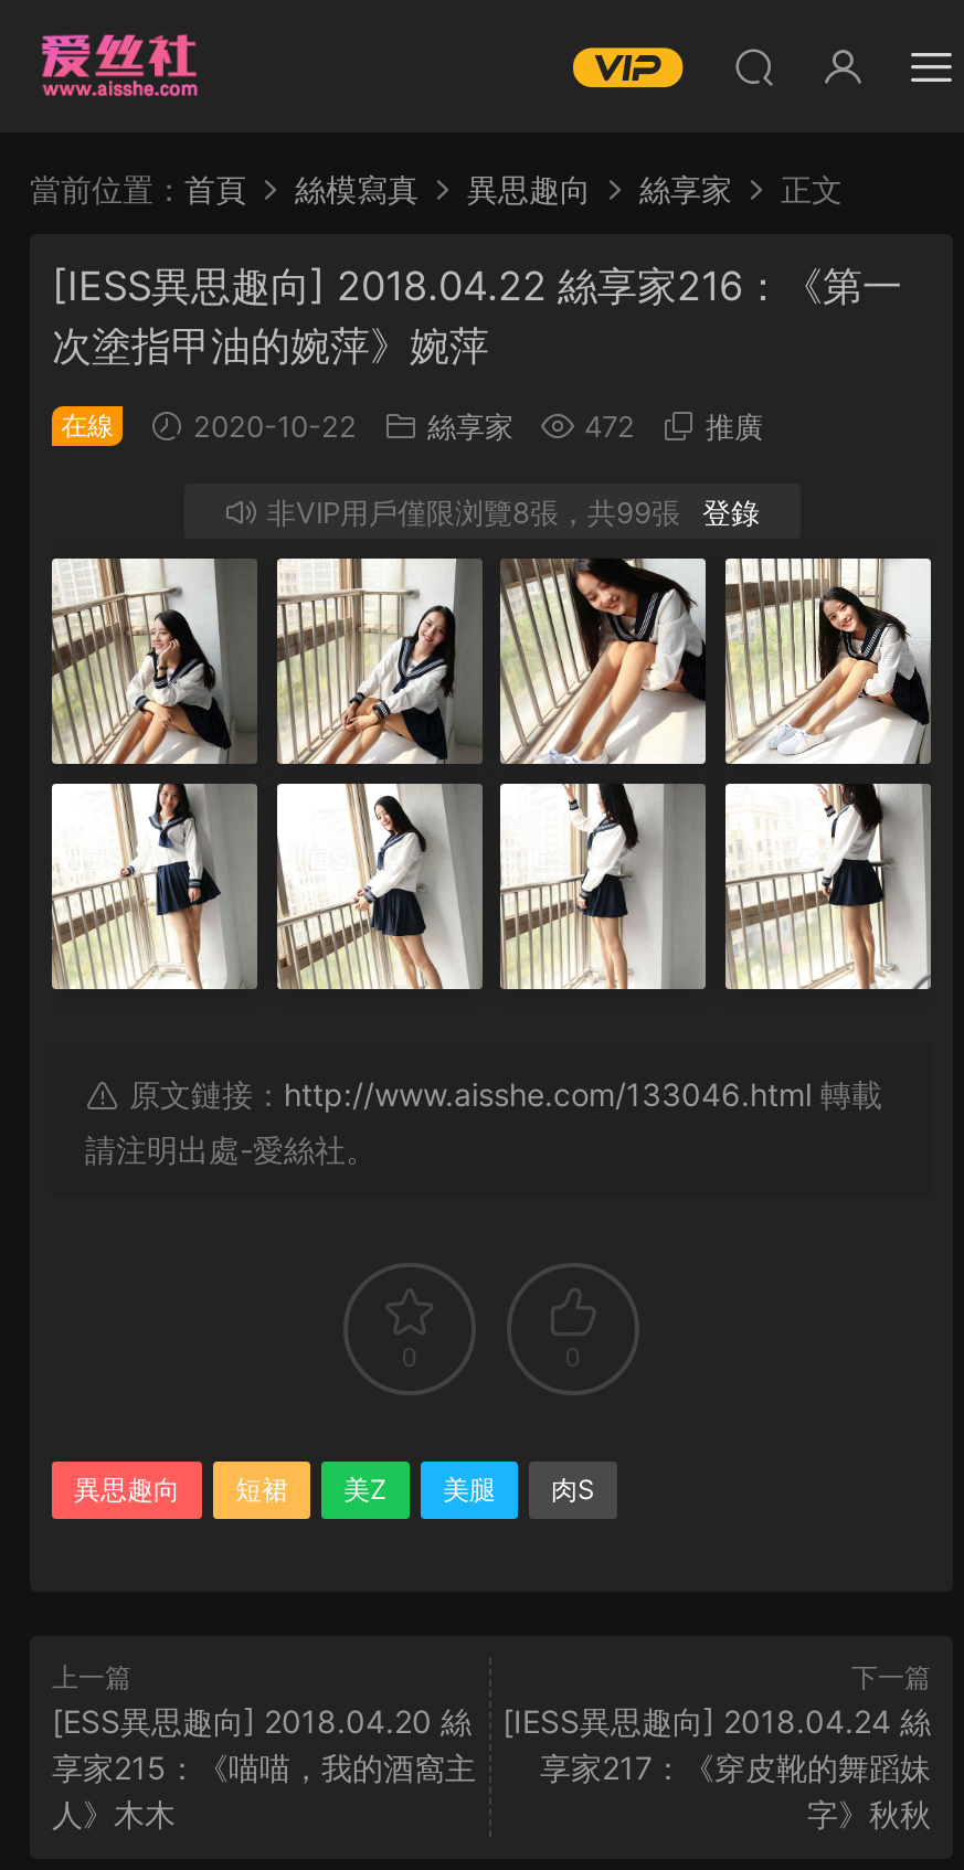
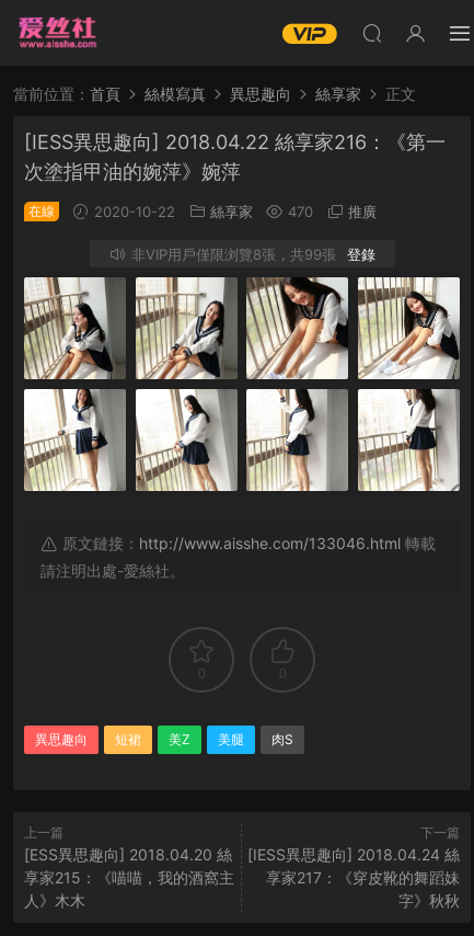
[575,408,635,444] 472 -> [284,203,313,220] 470

